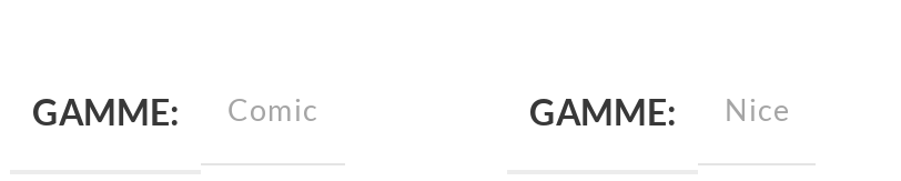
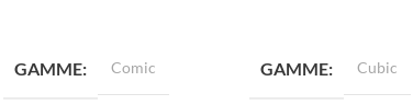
[725,90,789,128] Nice -> [357,58,398,77] Cubic

